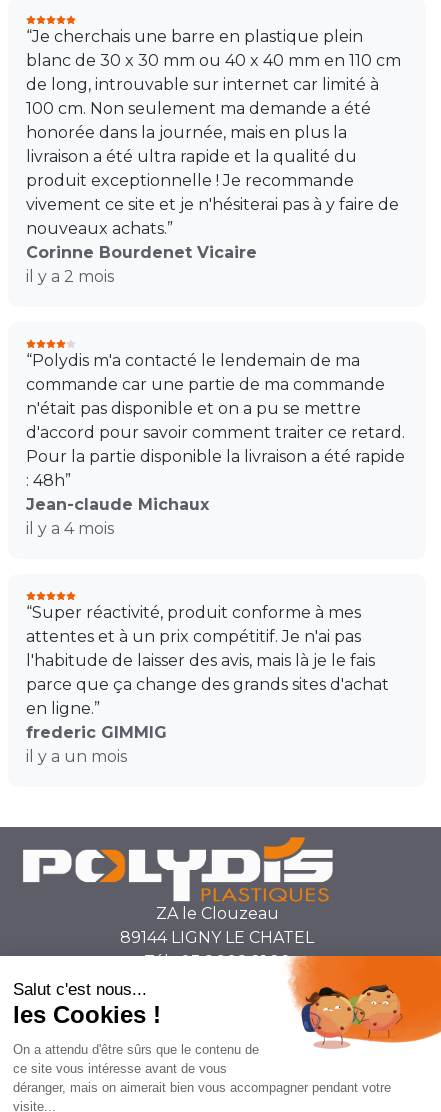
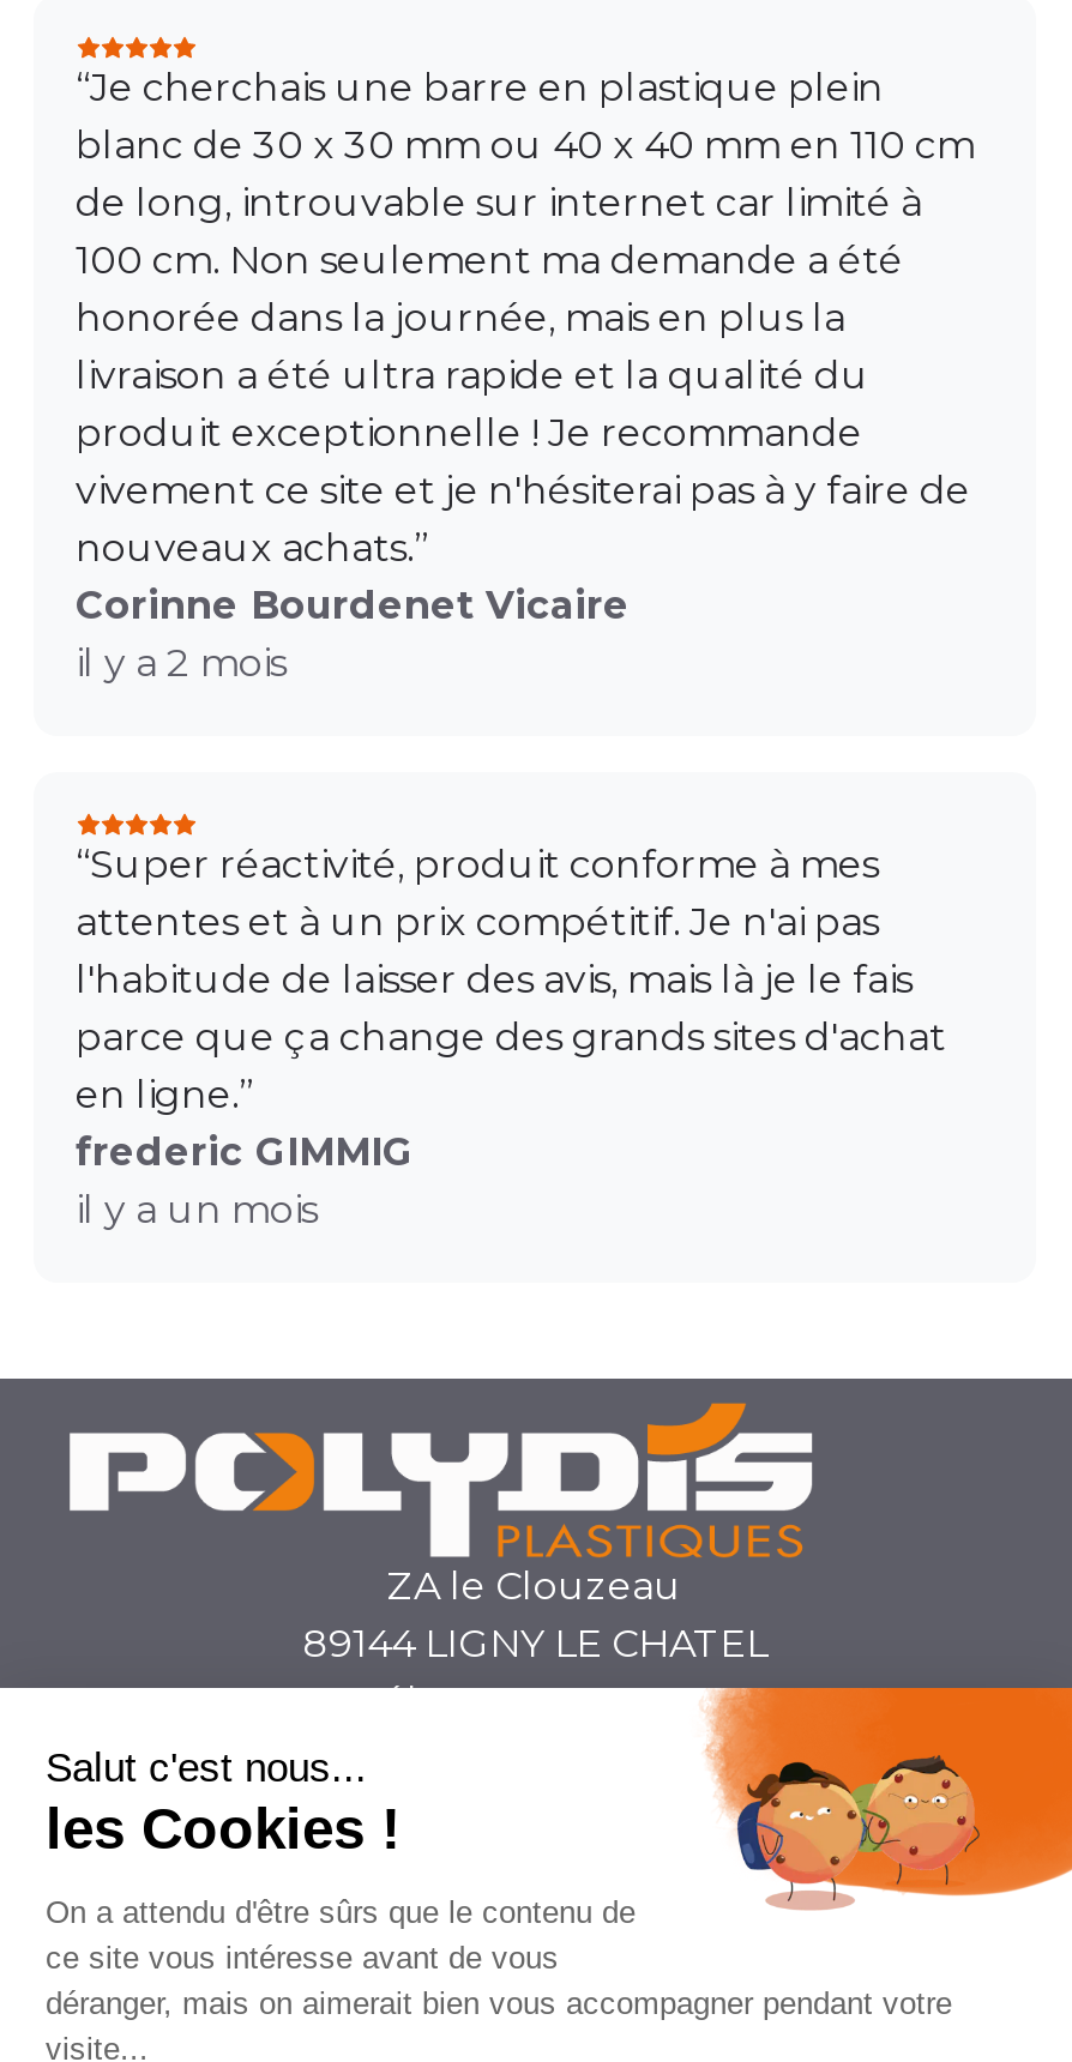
[25,351,404,538] “Polydis m'a contacté le lendemain de ma | commande car une partie de ma commande | n'était pas disponible et on a pu se mettre | d'accord pour savoir comment traiter ce retard. | Pour la partie disponible la livraison a été rapide | : 48h” | Jean-claude Michaux | il y a 4 mois -> none

